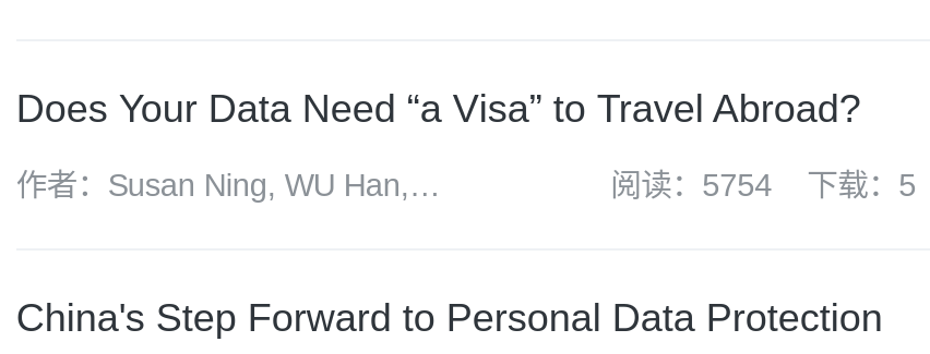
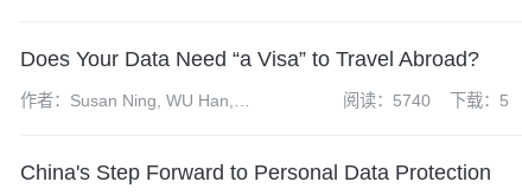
[611,168,916,203] 阅读：5754 下载：5 -> [343,91,509,110] 阅读：5740 下载：5

